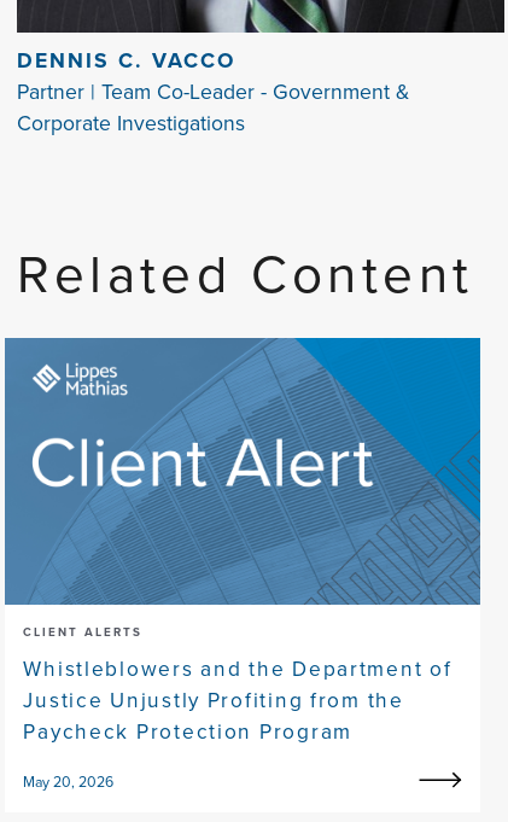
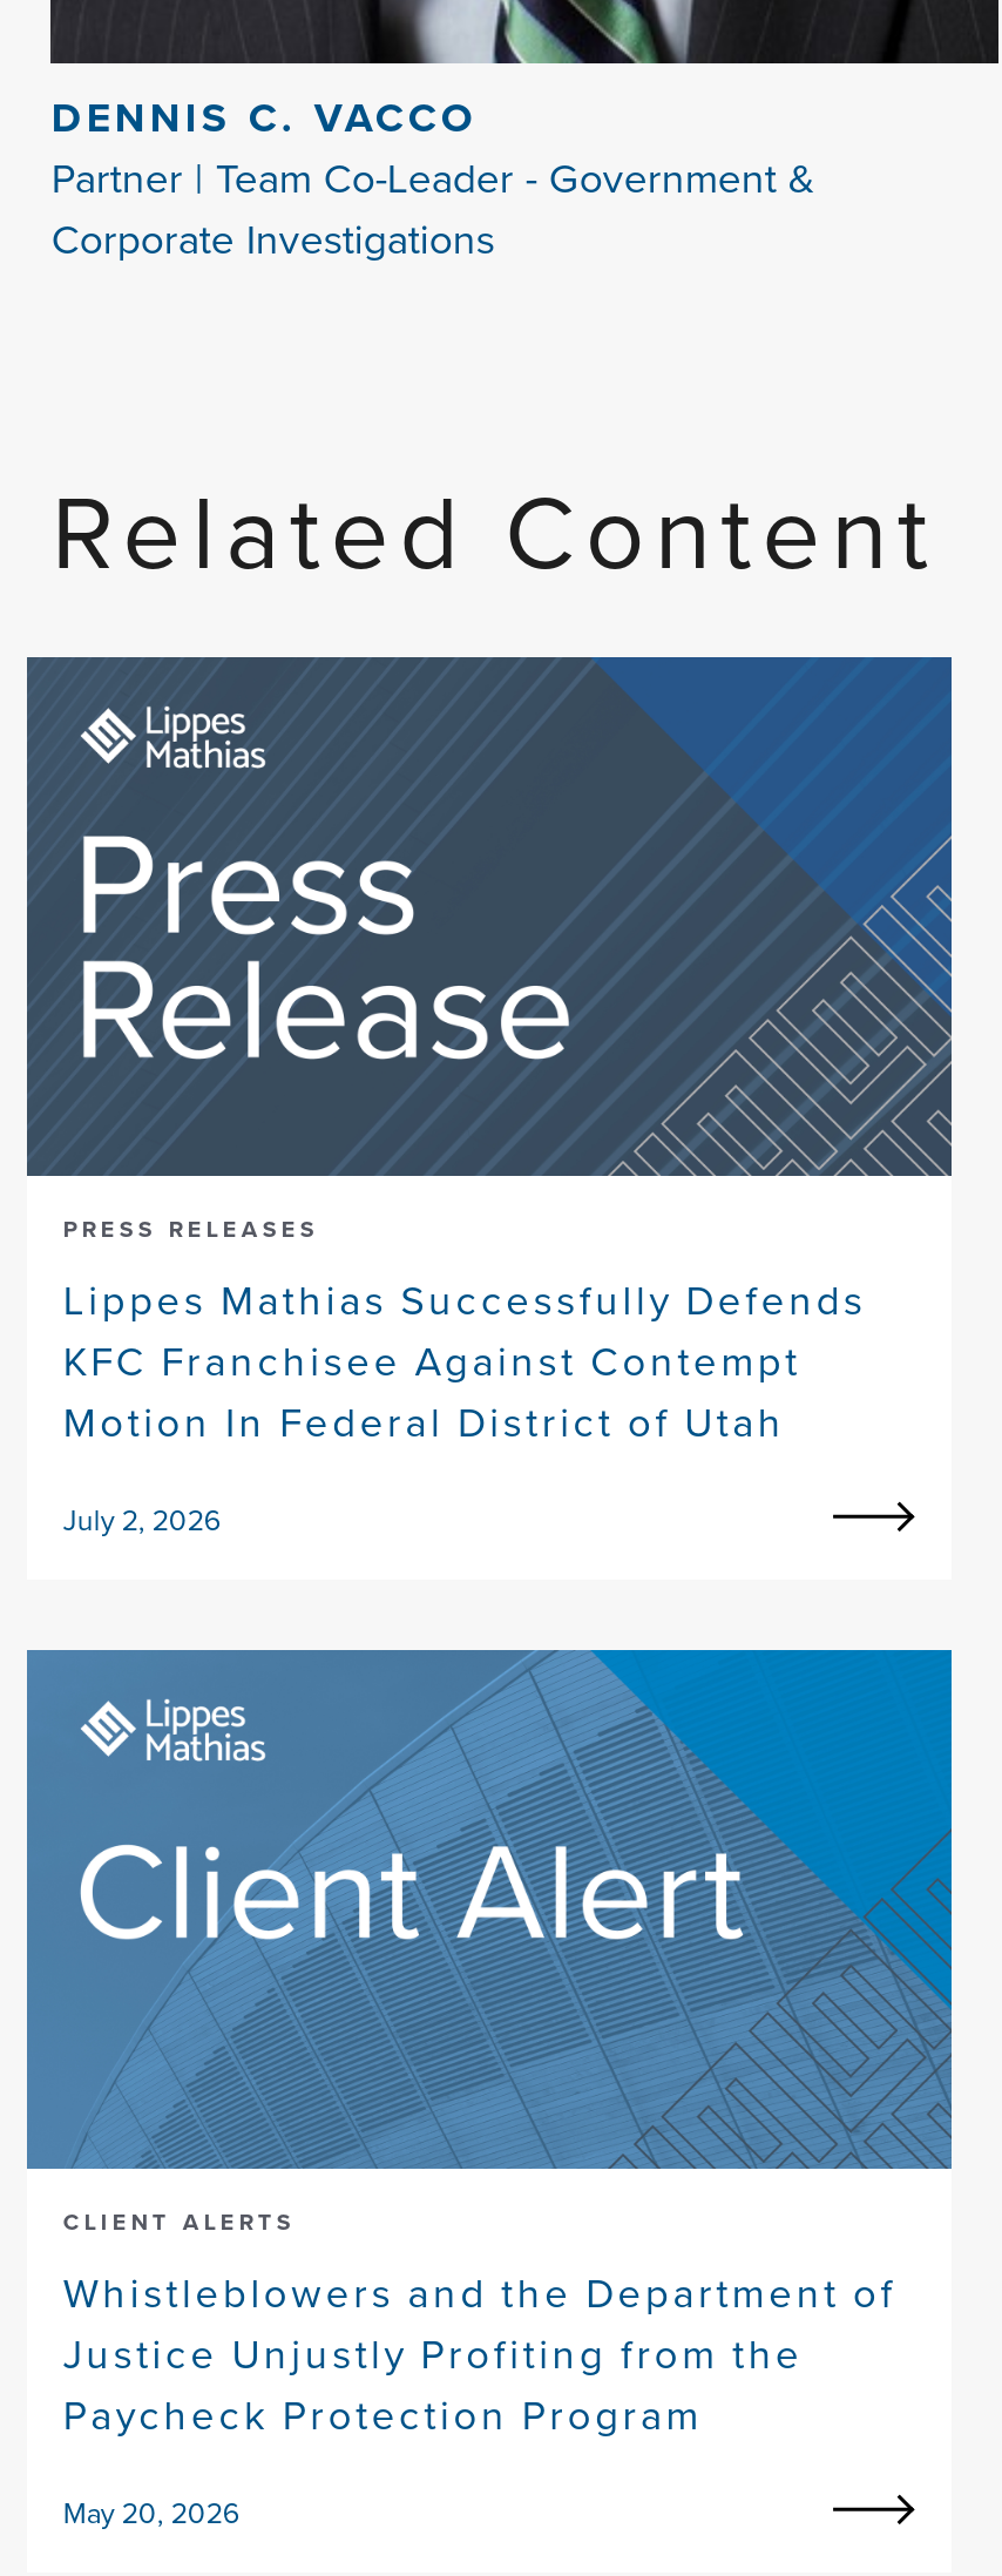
none -> [27,657,952,1541] [image] | PRESS RELEASES | Lippes Mathias Successfully Defends | KFC Franchisee Against Contempt | Motion In Federal District of Utah | July 2, 2026

